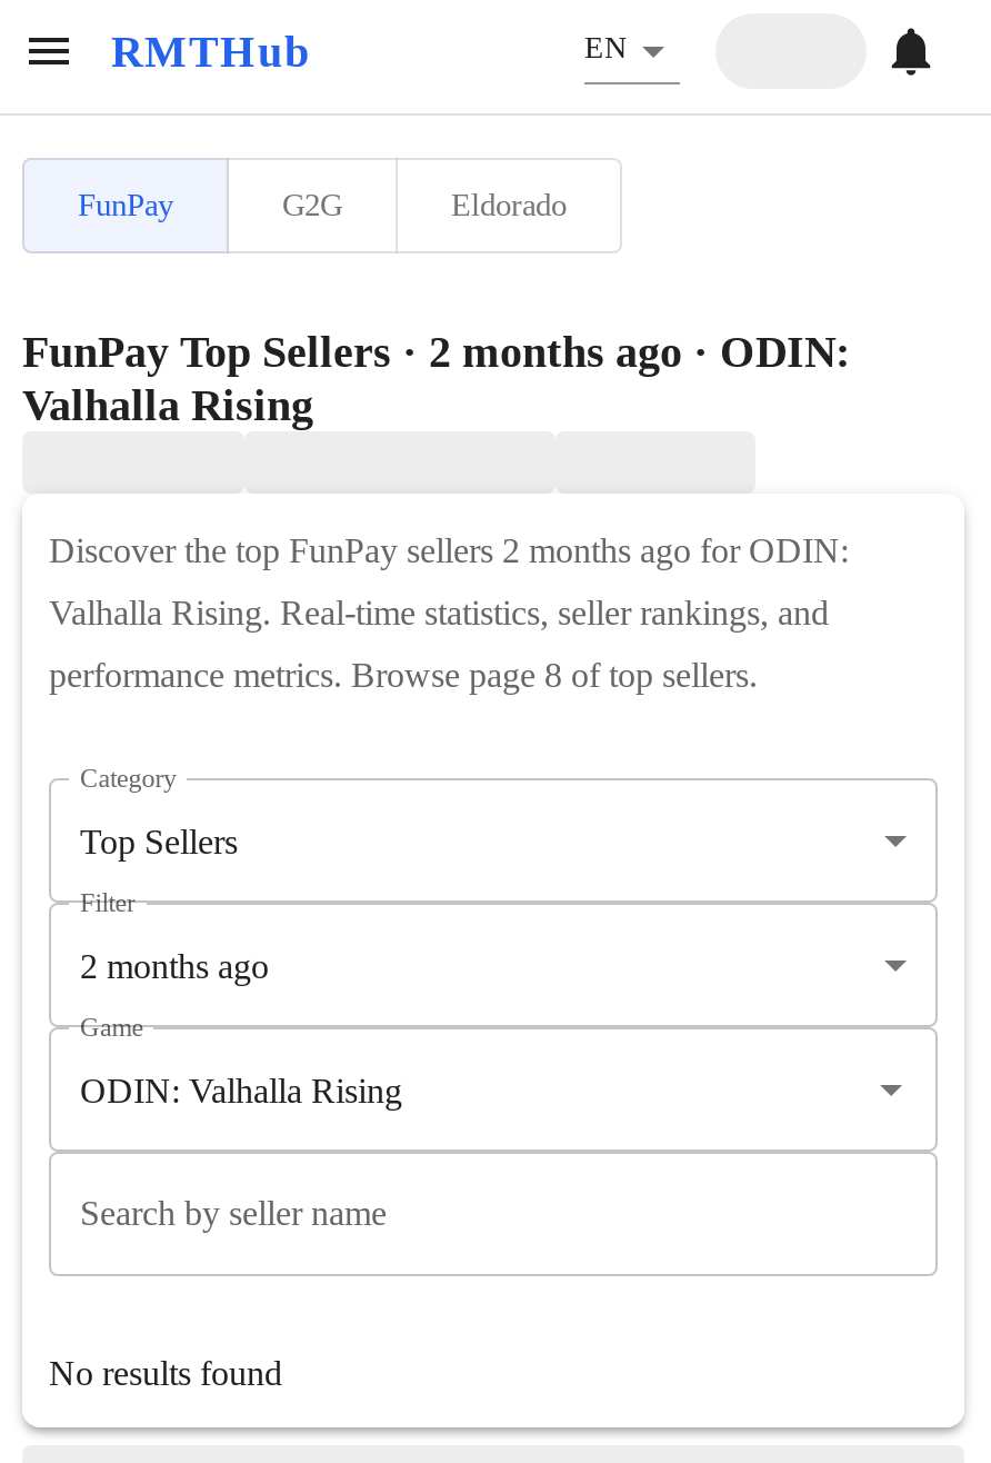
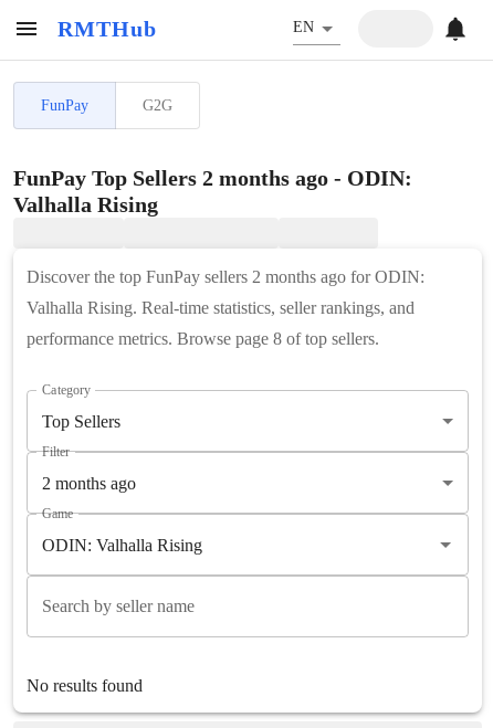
[22,187,851,376] Eldorado | FunPay Top Sellers · 2 months ago · ODIN: -> [13,166,412,190] FunPay Top Sellers 2 months ago - ODIN:

